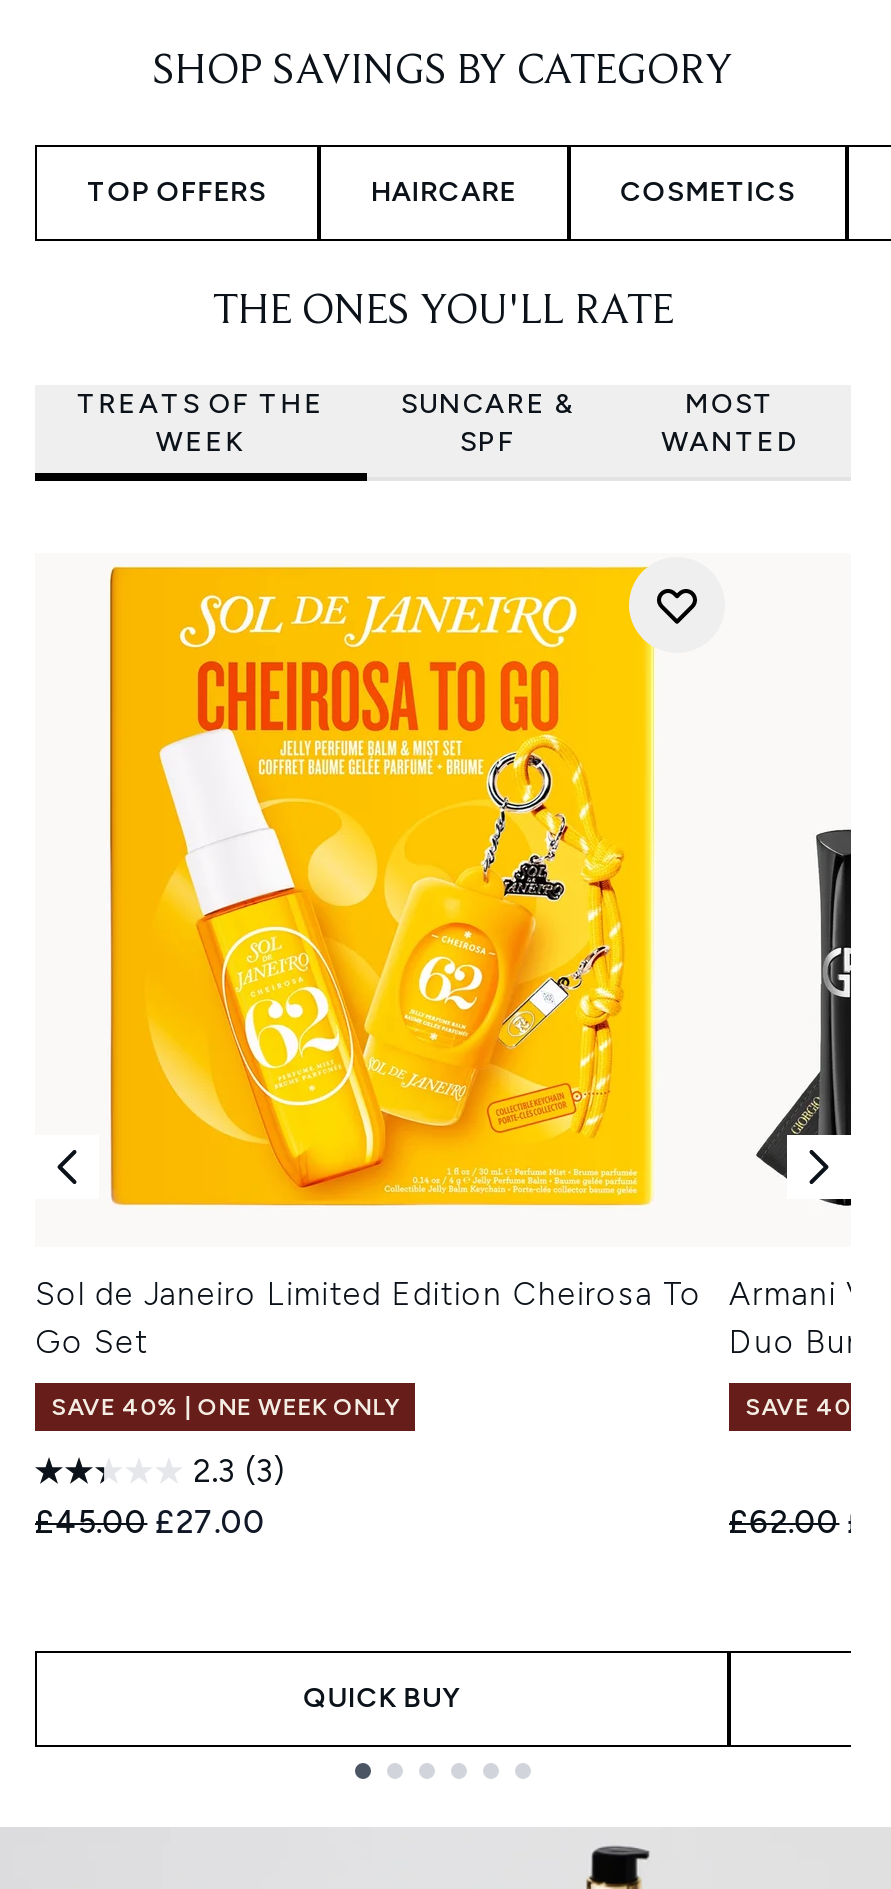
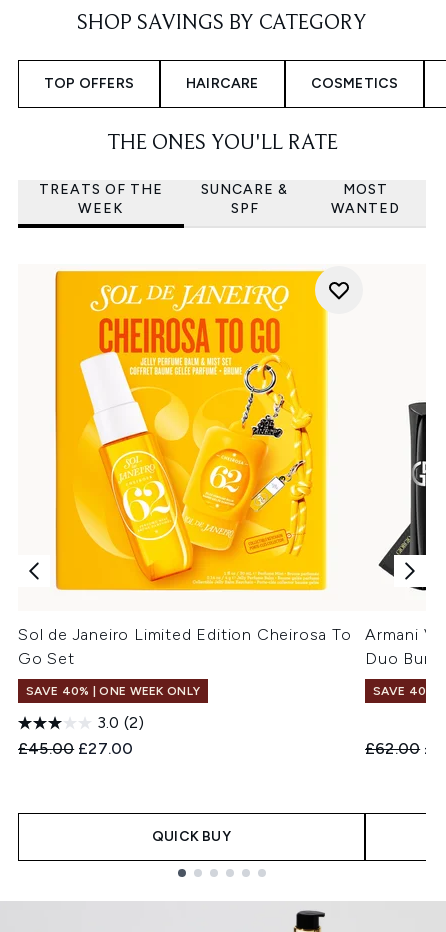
[193,1451,285,1489] 2.3 (3) -> [97,713,144,732] 3.0 (2)

